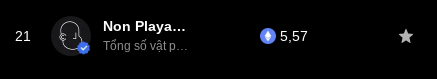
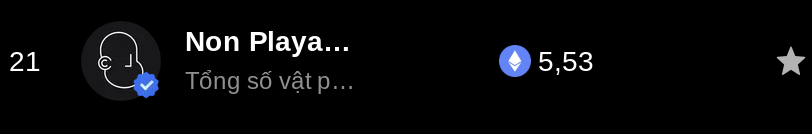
[279,28,307,44] 5,57 -> [538,45,594,77] 5,53

